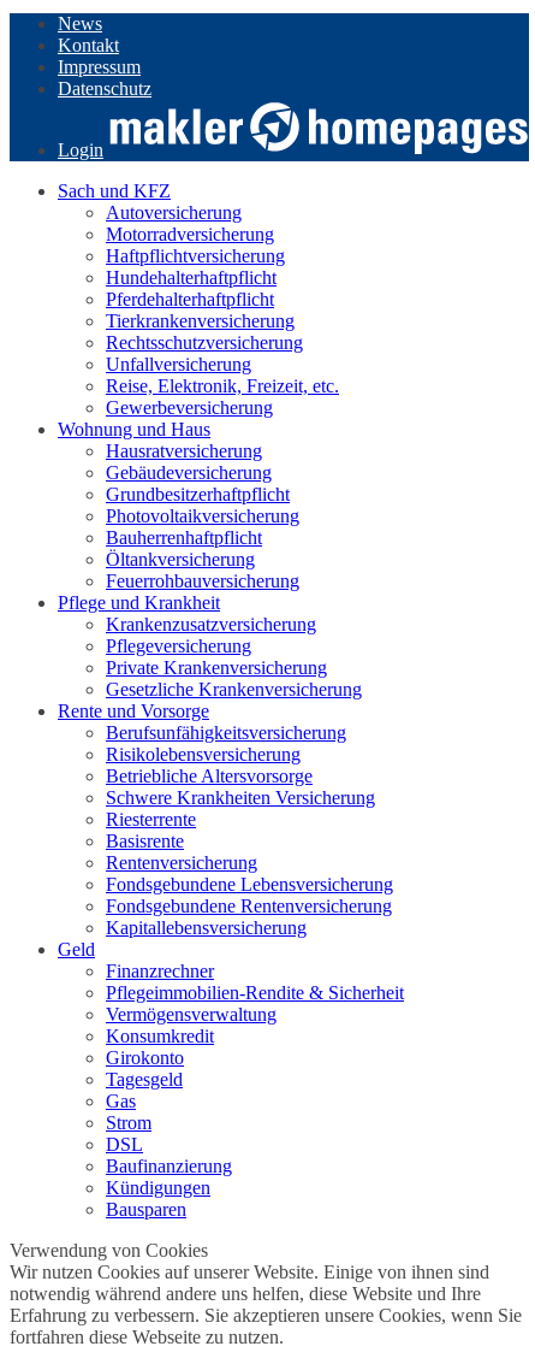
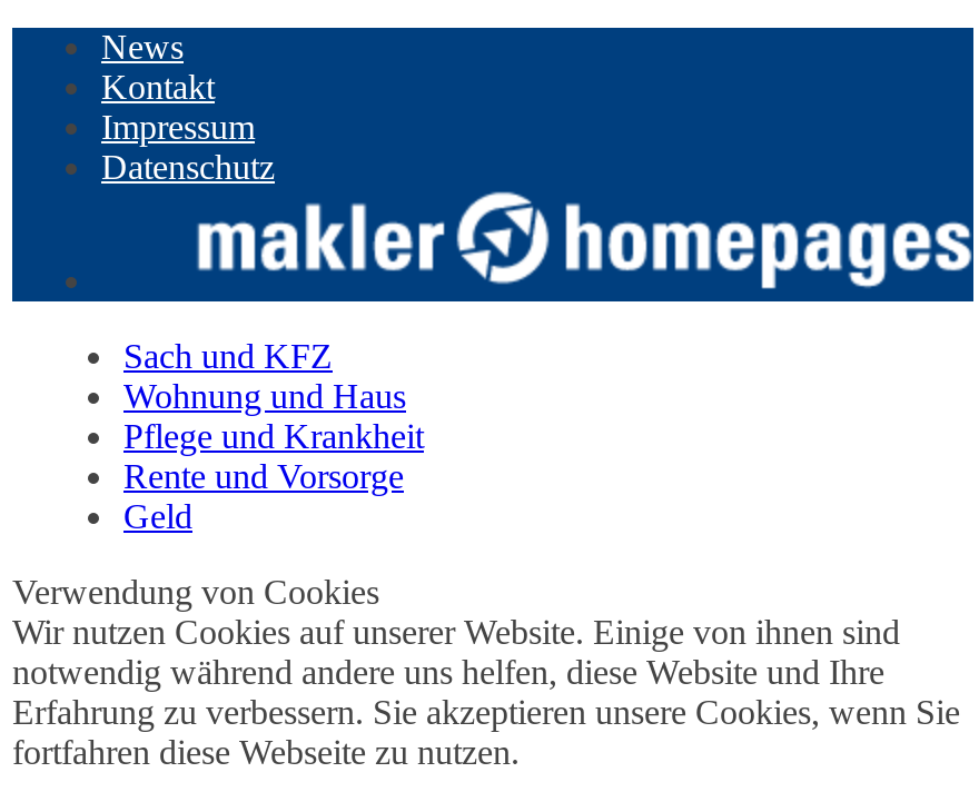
[58,139,103,160] Login -> none
[106,202,339,417] Autoversicherung | Motorradversicherung | Haftpflichtversicherung | Hundehalterhaftpflicht | Pferdehalterhaftpflicht | Tierkrankenversicherung | Rechtsschutzversicherung | Unfallversicherung | Reise, Elektronik, Freizeit, etc. | Gewerbeversicherung -> none
[106,440,299,591] Hausratversicherung | Gebäudeversicherung | Grundbesitzerhaftpflicht | Photovoltaikversicherung | Bauherrenhaftpflicht | Öltankversicherung | Feuerrohbauversicherung -> none
[106,614,362,699] Krankenzusatzversicherung | Pflegeversicherung | Private Krankenversicherung | Gesetzliche Krankenversicherung -> none
[106,722,393,937] Berufsunfähigkeitsversicherung | Risikolebensversicherung | Betriebliche Altersvorsorge | Schwere Krankheiten Versicherung | Riesterrente | Basisrente | Rentenversicherung | Fondsgebundene Lebensversicherung | Fondsgebundene Rentenversicherung | Kapitallebensversicherung -> none
[106,960,404,1219] Finanzrechner | Pflegeimmobilien-Rendite & Sicherheit | Vermögensverwaltung | Konsumkredit | Girokonto | Tagesgeld | Gas | Strom | DSL | Baufinanzierung | Kündigungen | Bausparen -> none

